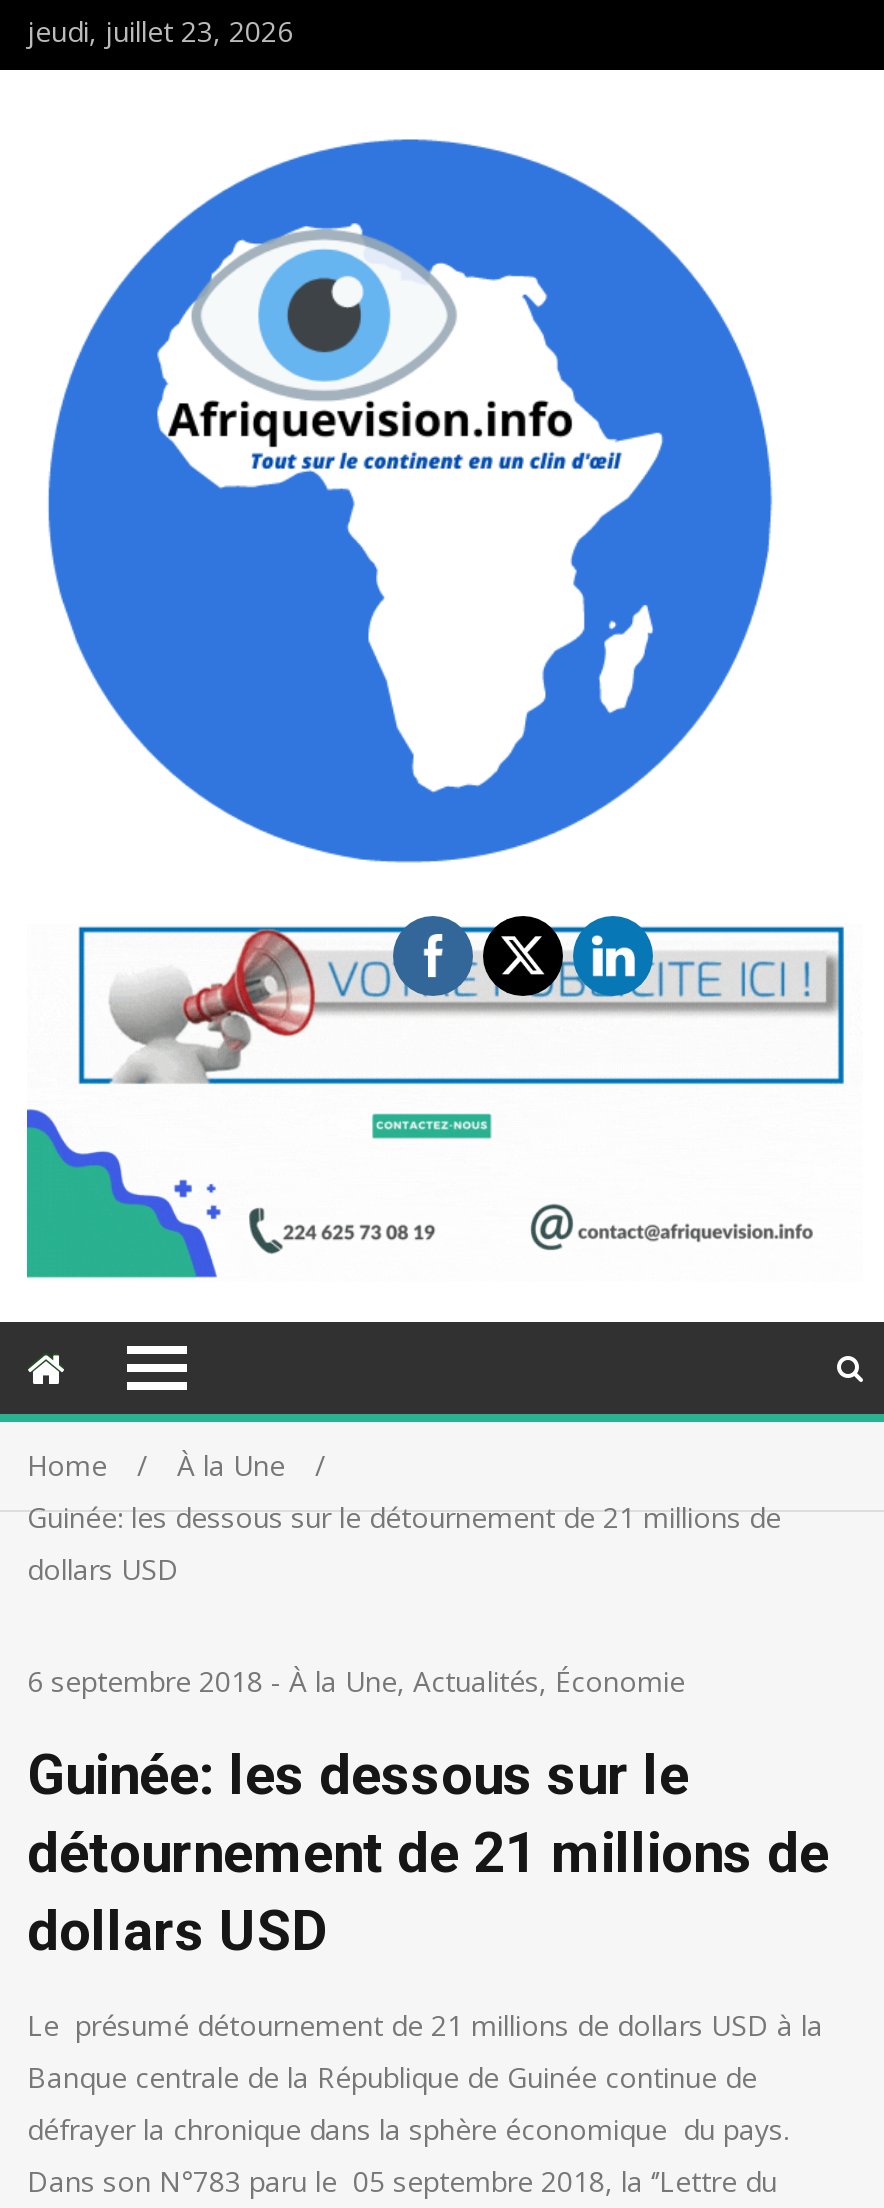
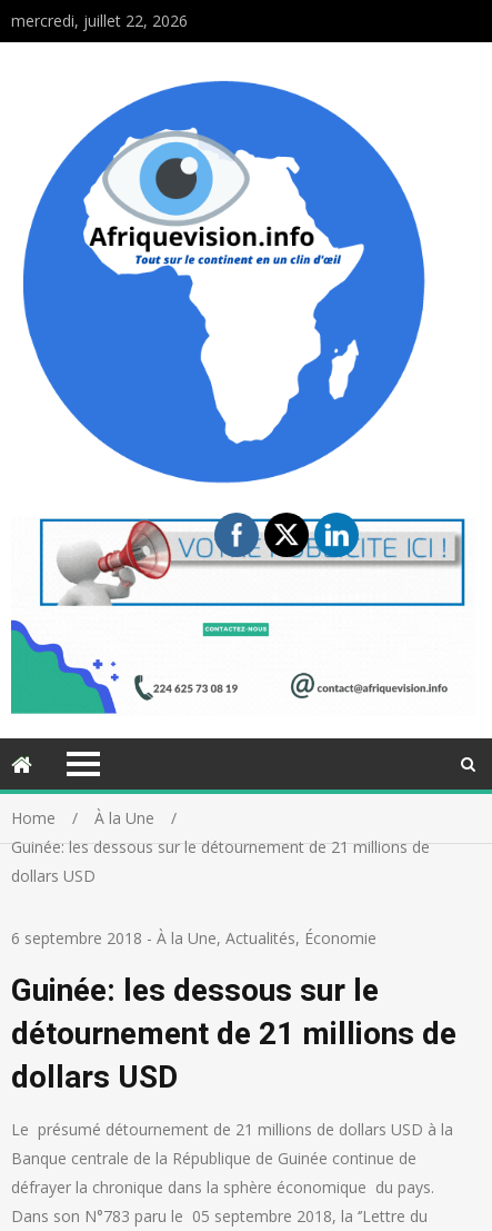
[27,12,293,50] jeudi, juillet 23, 2026 -> [11,10,188,31] mercredi, juillet 22, 2026

